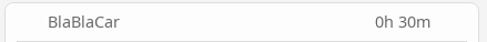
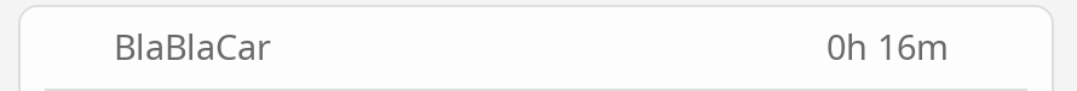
[375,11,435,32] 0h 30m -> [827,24,957,70] 0h 16m

